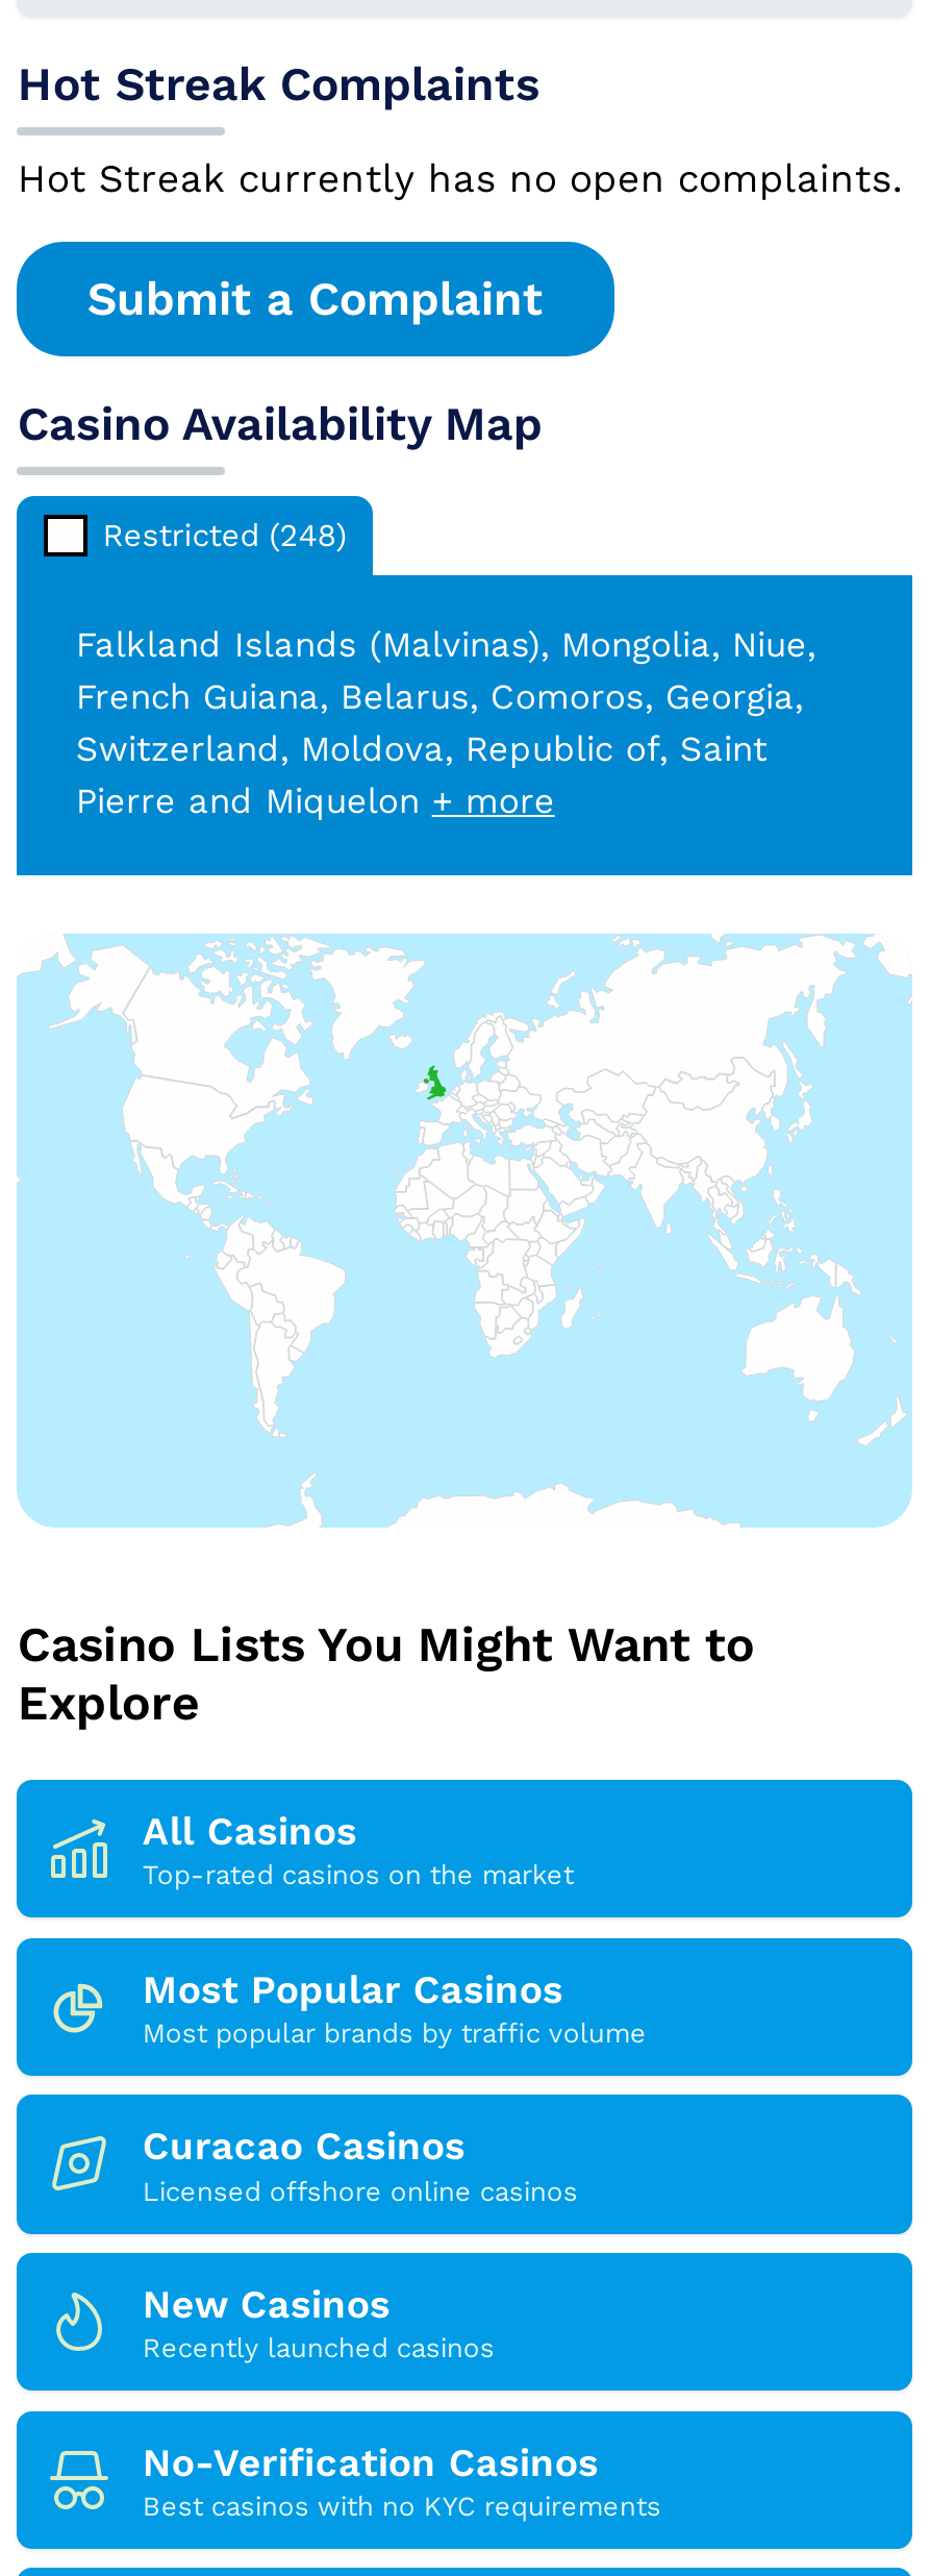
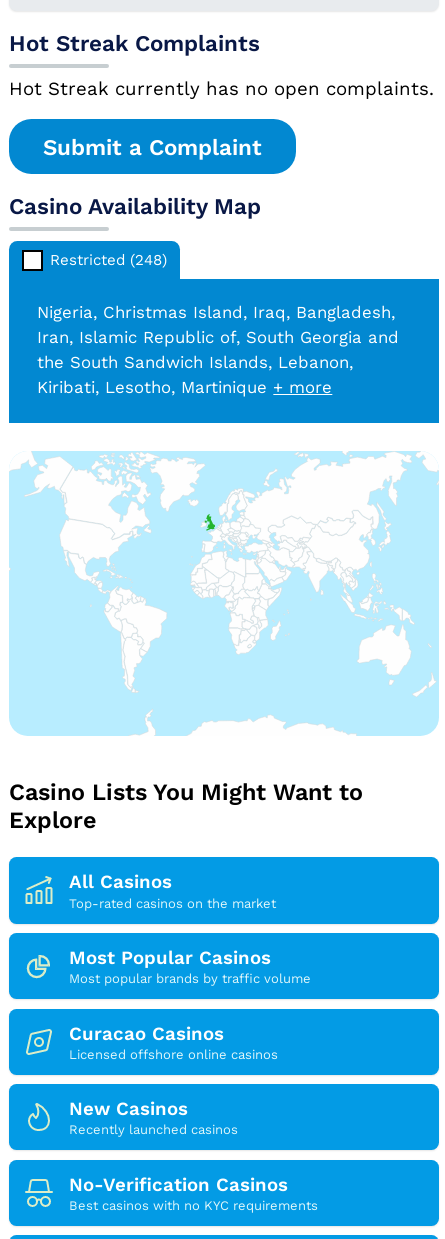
[76,624,815,822] Falkland Islands (Malvinas), Mongolia, Niue, | French Guiana, Belarus, Comoros, Georgia, | Switzerland, Moldova, Republic of, Saint | Pierre and Miquelon + more -> [37,302,399,397] Nigeria, Christmas Island, Iraq, Bangladesh, | Iran, Islamic Republic of, South Georgia and | the South Sandwich Islands, Lebanon, | Kiribati, Lesotho, Martinique + more

